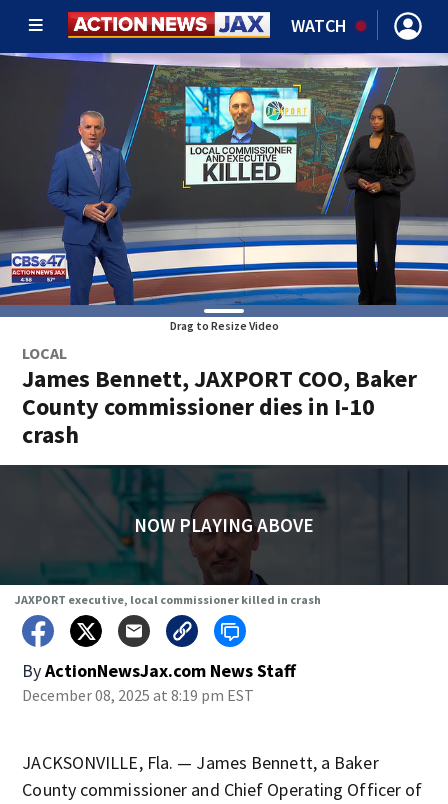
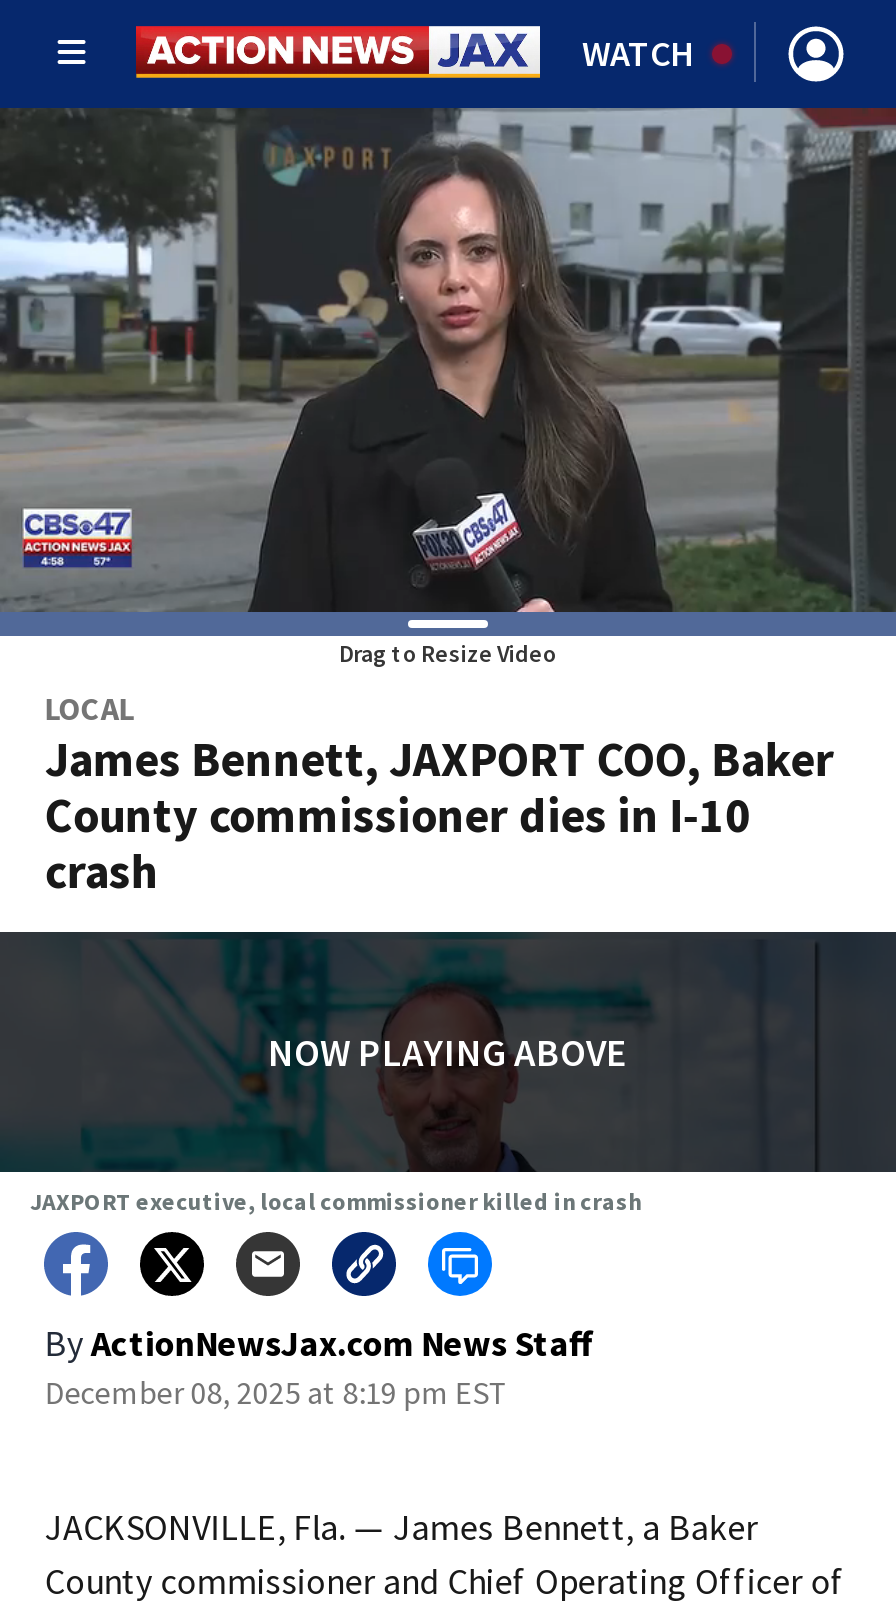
[3,52,445,306] [image] -> [6,108,890,614] [image]

